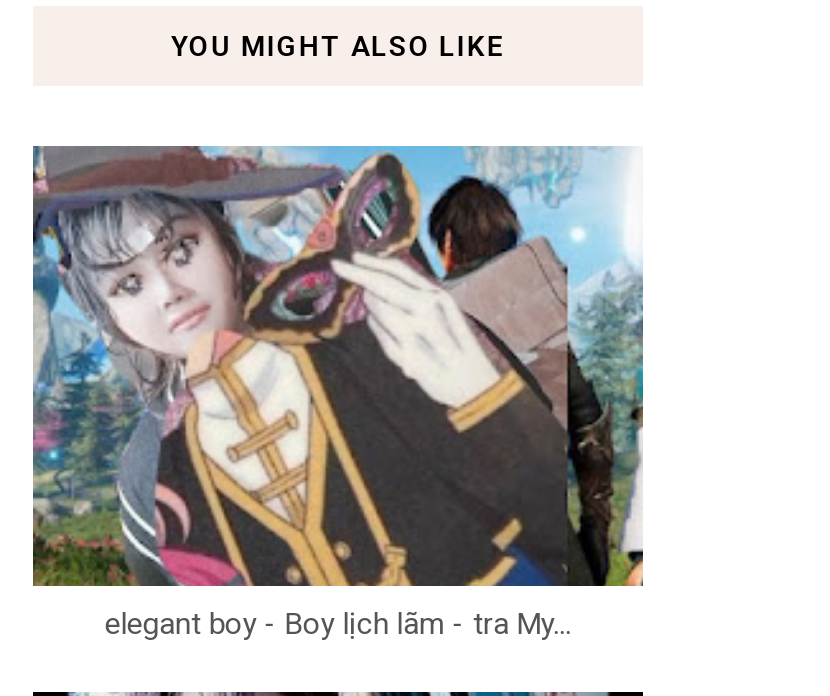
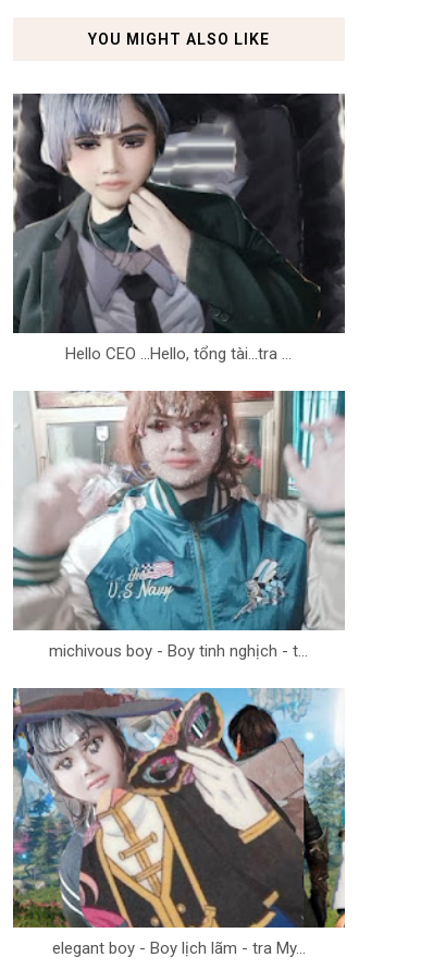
none -> [12,390,346,661] [image] | michivous boy - Boy tinh nghịch - t...
none -> [13,93,346,364] [image] | Hello CEO ...Hello, tổng tài...tra ...

